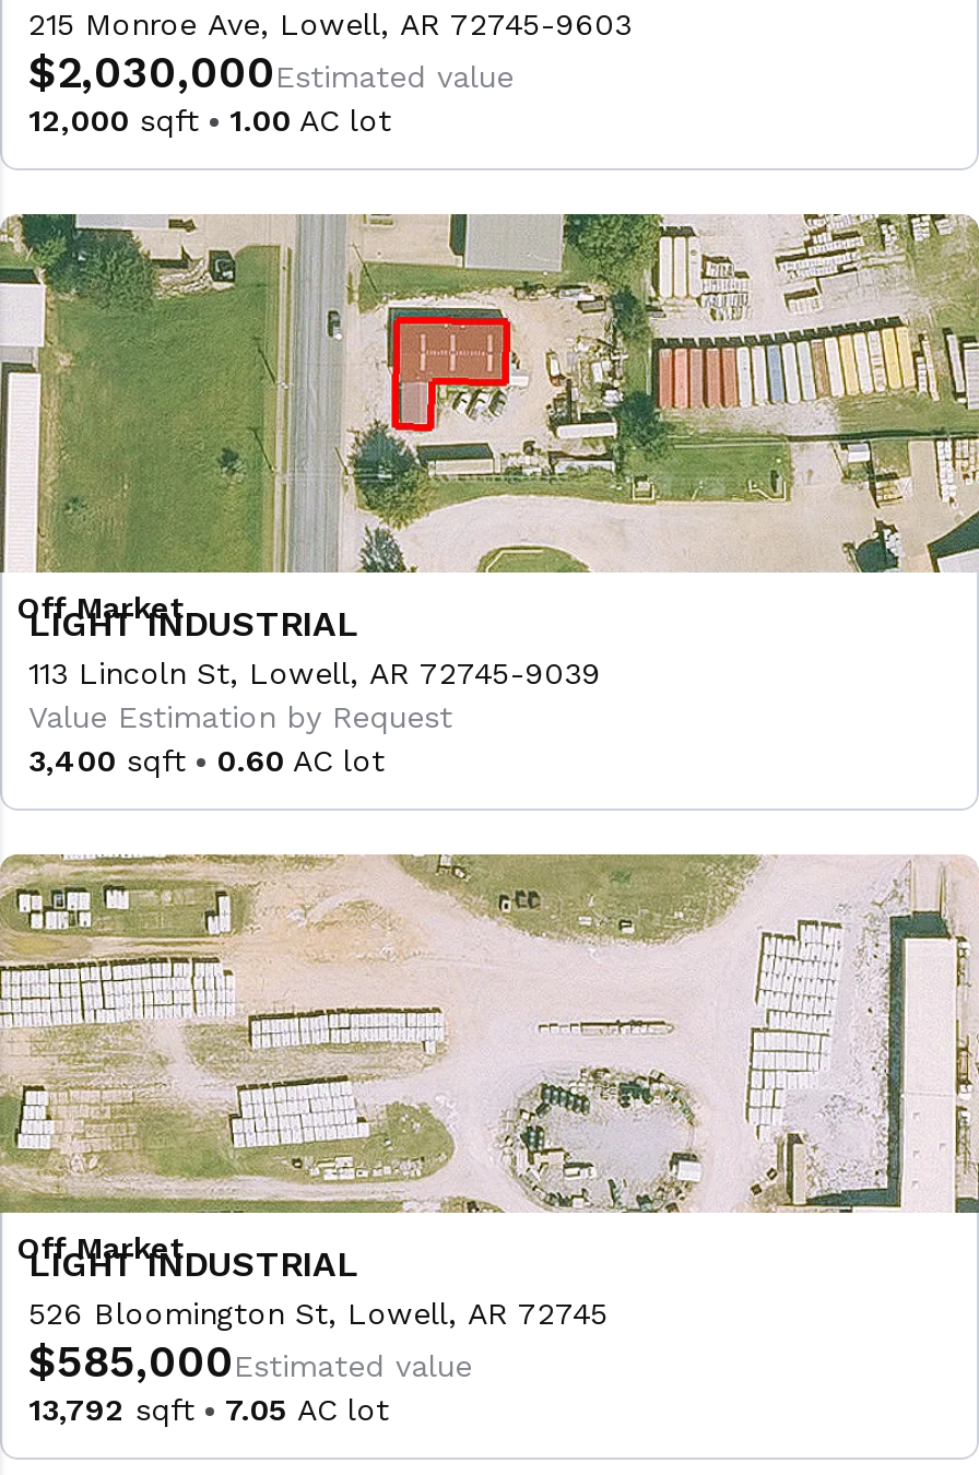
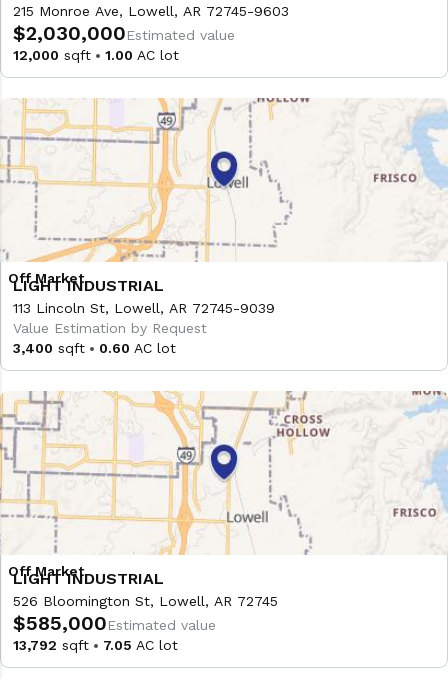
[7,212,972,575] [image] -> [3,97,445,263] [image]
[7,852,972,1215] [image] -> [3,391,445,555] [image]

